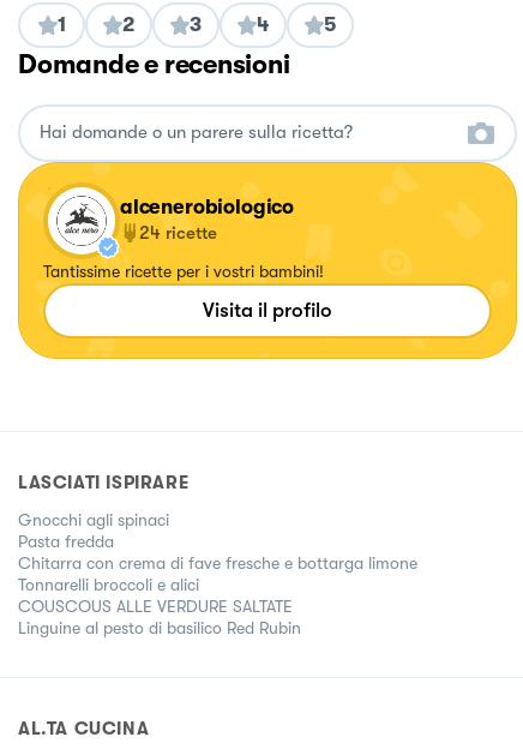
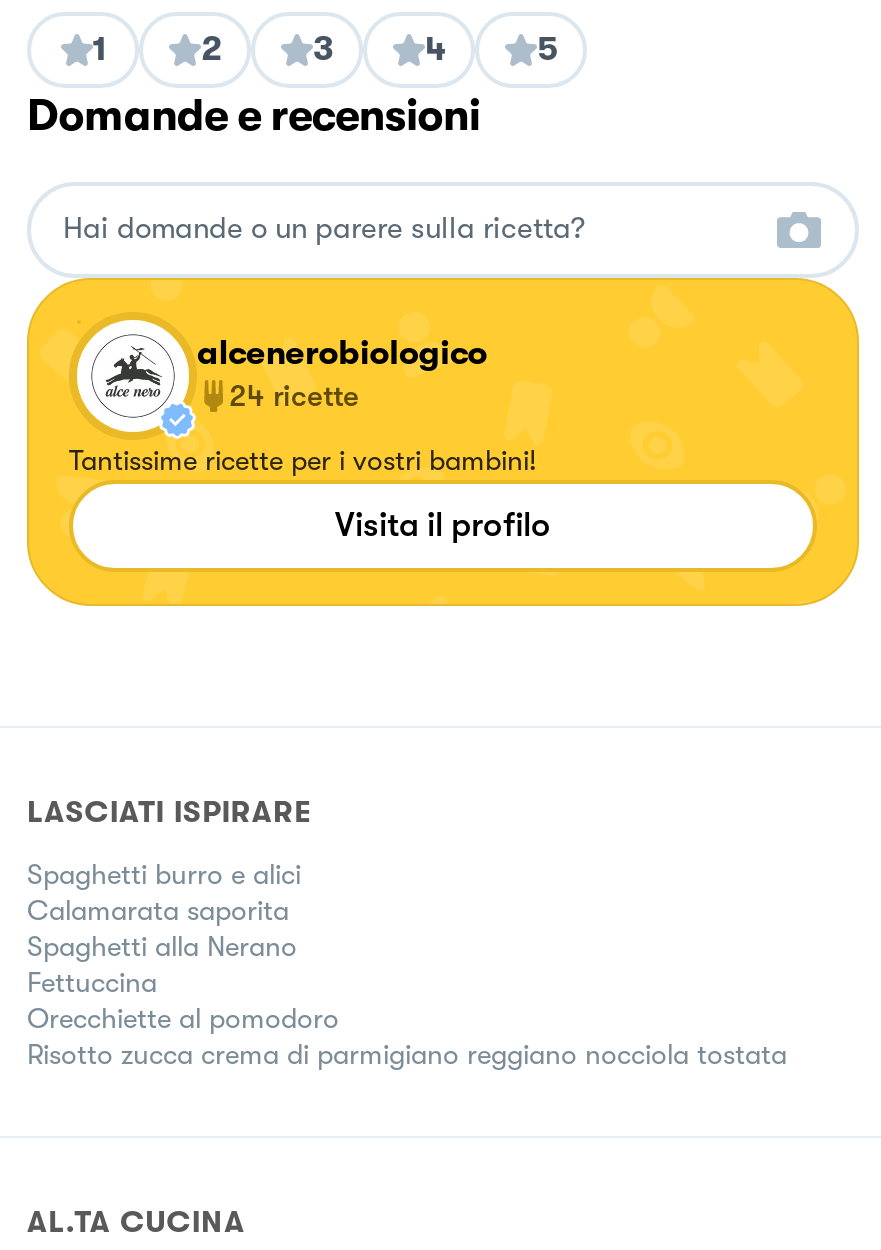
[18,510,417,637] Gnocchi agli spinaci | Pasta fredda | Chitarra con crema di fave fresche e bottarga limone | Tonnarelli broccoli e alici | COUSCOUS ALLE VERDURE SALTATE | Linguine al pesto di basilico Red Rubin -> [27,857,787,1069] Spaghetti burro e alici | Calamarata saporita | Spaghetti alla Nerano | Fettuccina | Orecchiette al pomodoro | Risotto zucca crema di parmigiano reggiano nocciola tostata

